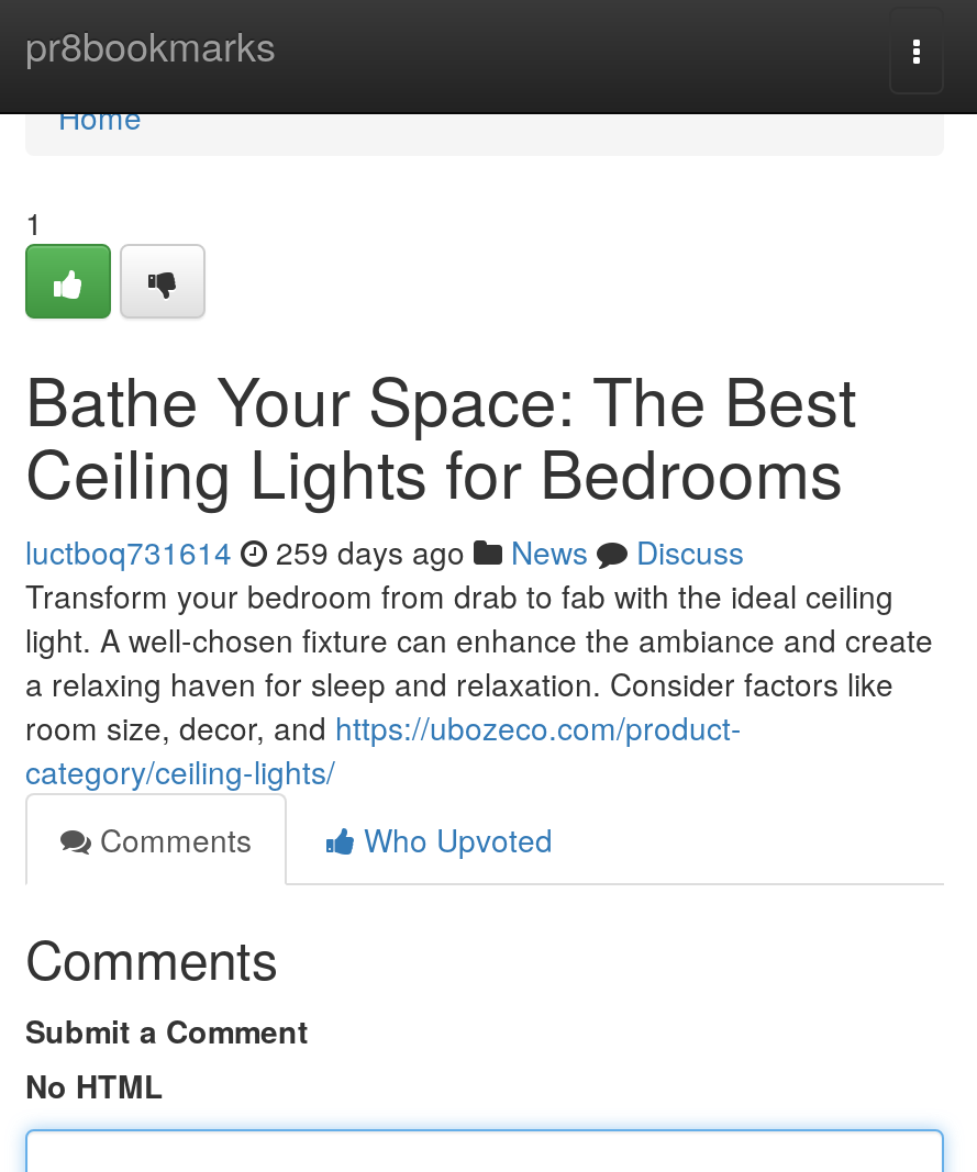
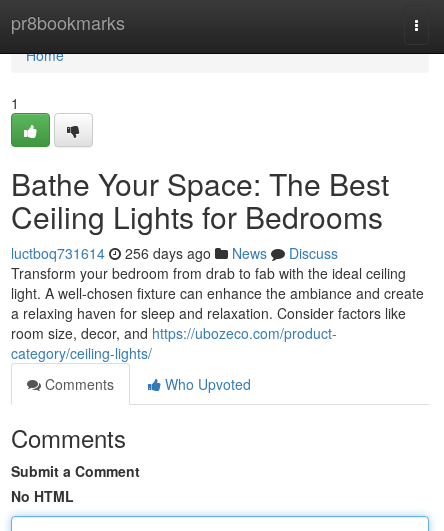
[25,529,744,573] luctboq731614 259 days ago News Discuss -> [11,243,338,263] luctboq731614 256 days ago News Discuss

